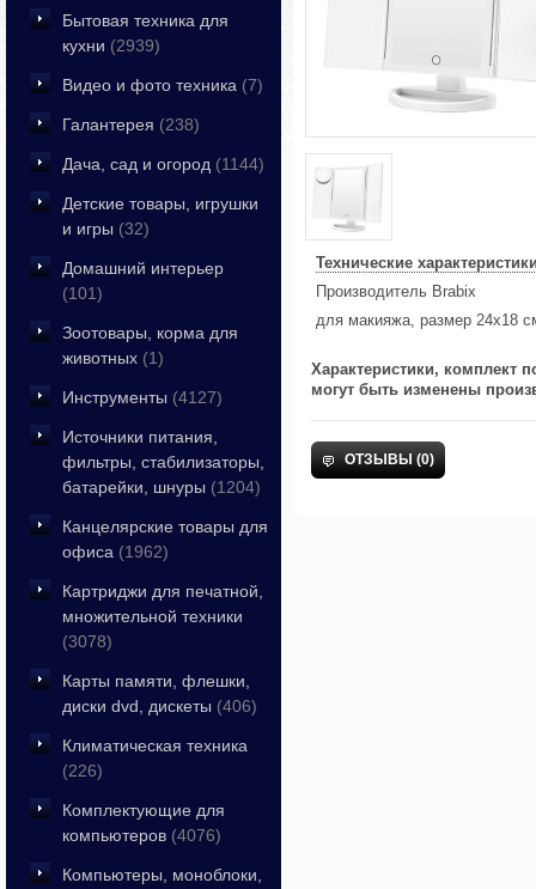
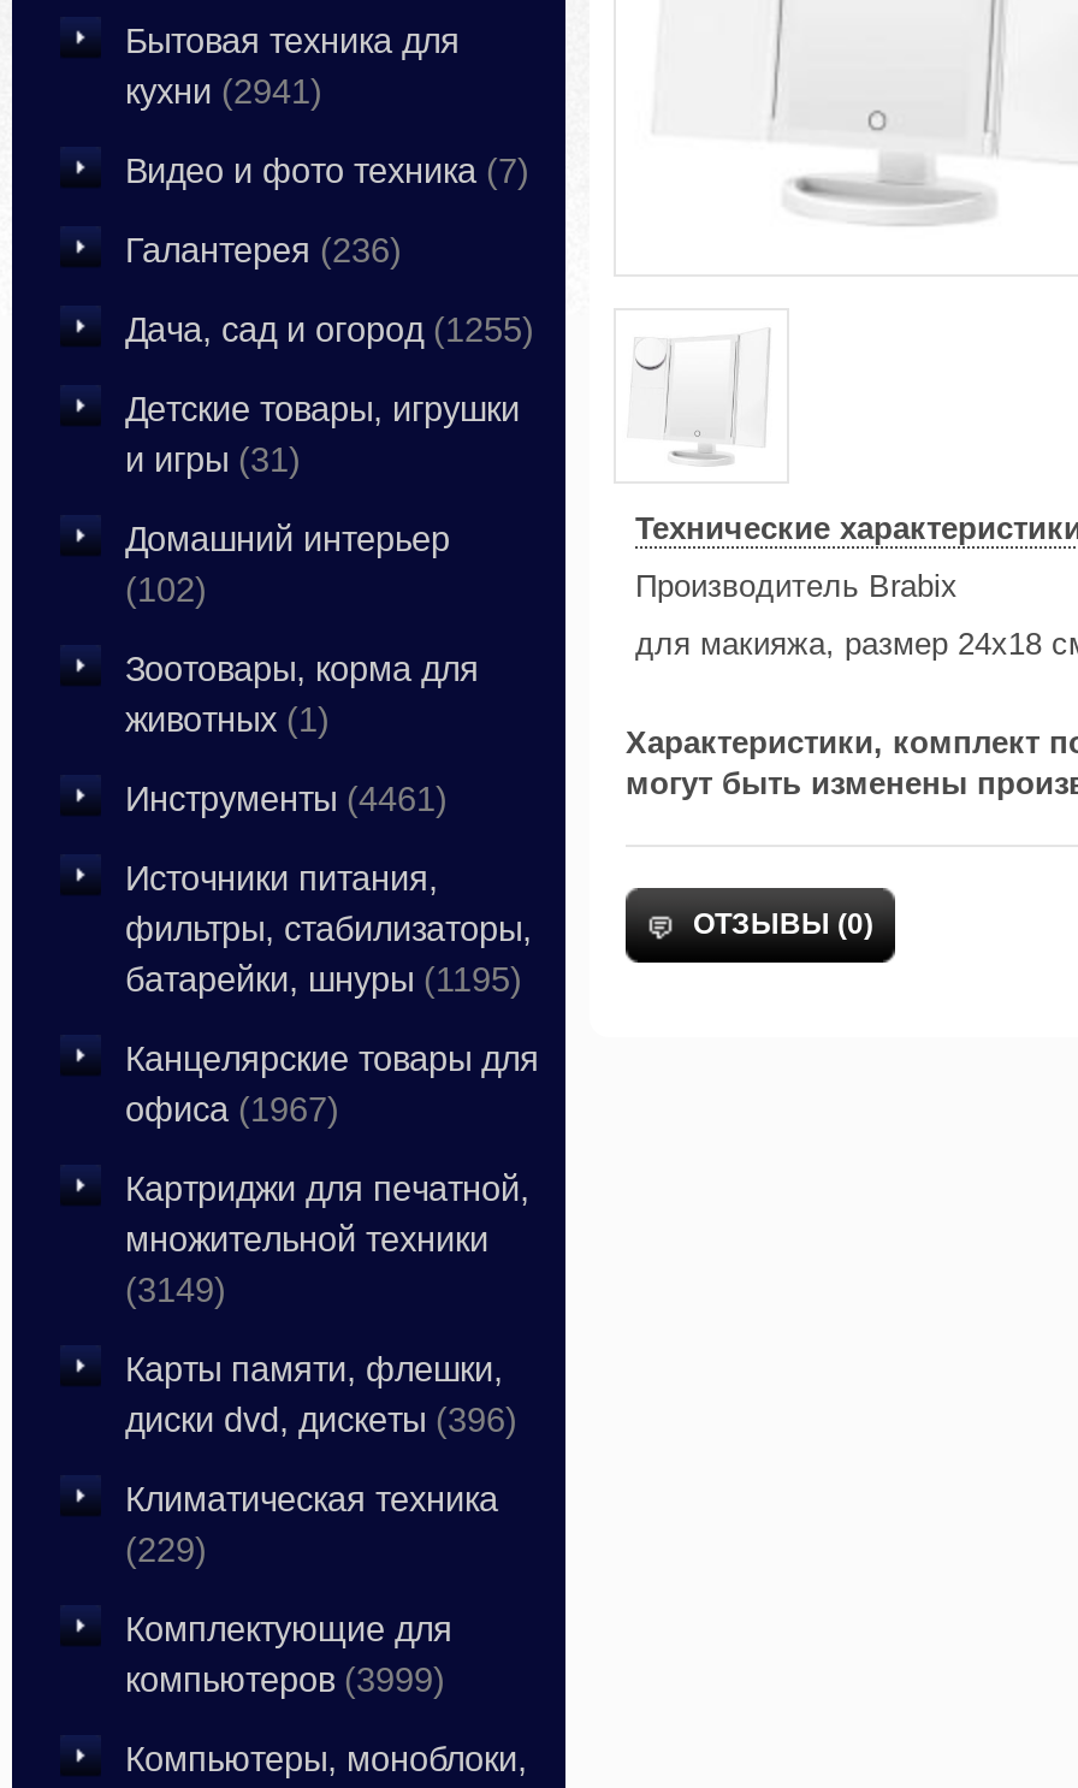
[62,36,160,55] кухни (2939) -> [125,72,322,111] кухни (2941)
[62,115,200,134] Галантерея (238) -> [125,231,402,270] Галантерея (236)
[62,154,264,173] Дача, сад и огород (1144) -> [125,310,534,349] Дача, сад и огород (1255)
[62,219,150,238] и игры (32) -> [125,440,301,479] и игры (31)
[62,284,103,303] (101) -> [125,570,207,609] (102)
[62,388,223,407] Инструменты (4127) -> [125,780,448,818] Инструменты (4461)
[62,477,261,497] батарейки, шнуры (1204) -> [125,960,522,999] батарейки, шнуры (1195)
[62,542,169,561] офиса (1962) -> [125,1090,339,1129] офиса (1967)
[62,632,112,651] (3078) -> [125,1271,226,1309] (3149)
[62,696,257,716] диски dvd, дискеты (406) -> [125,1401,517,1439] диски dvd, дискеты (396)
[62,761,103,780] (226) -> [125,1531,207,1569] (229)
[62,826,221,845] компьютеров (4076) -> [125,1660,445,1699] компьютеров (3999)

